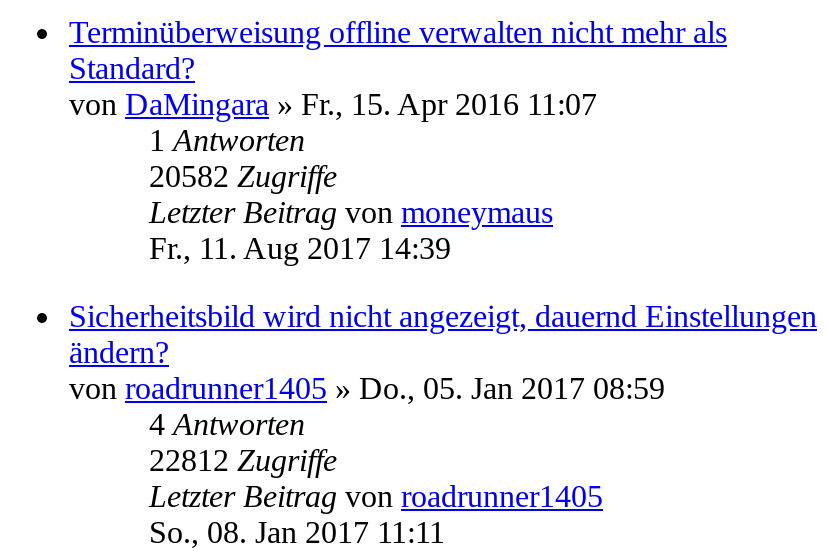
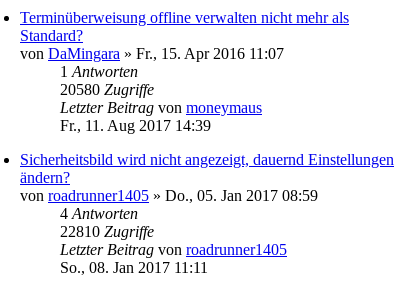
[149,159,337,193] 20582 Zugriffe -> [60,81,154,98] 20580 Zugriffe
[149,443,337,477] 22812 Zugriffe -> [60,223,154,240] 22810 Zugriffe

